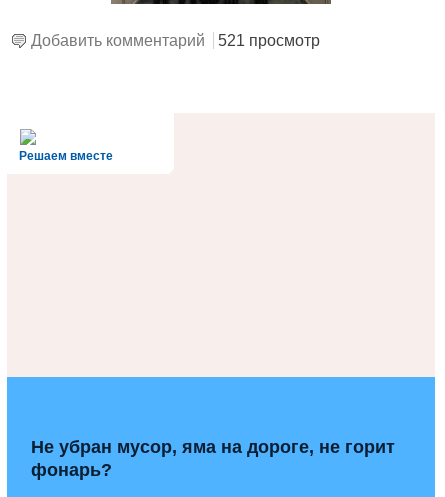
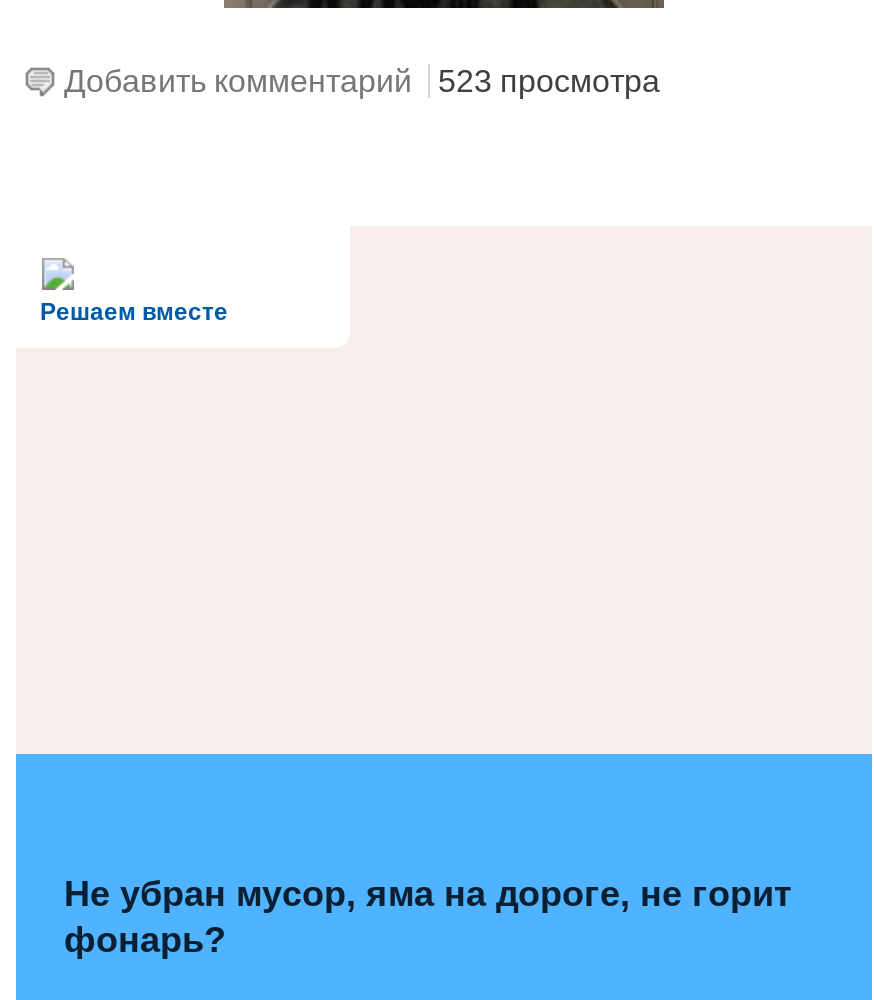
[31,32,320,49] Добавить комментарий 521 просмотр -> [64,64,660,98] Добавить комментарий 523 просмотра

